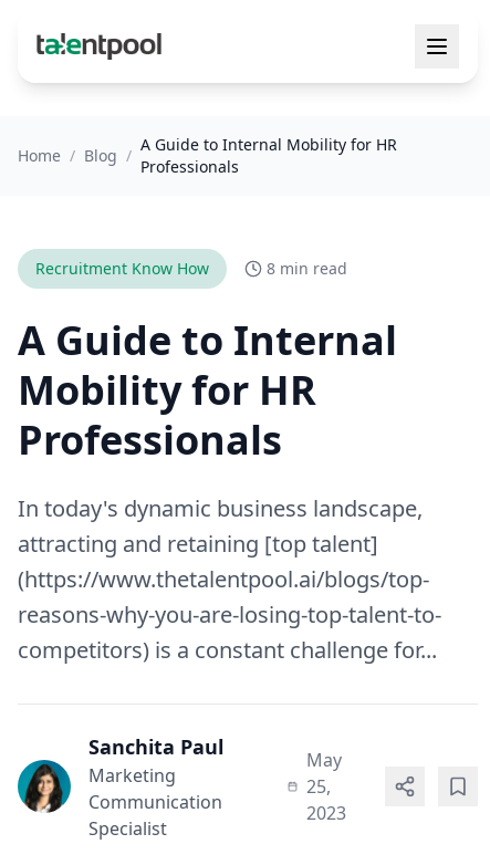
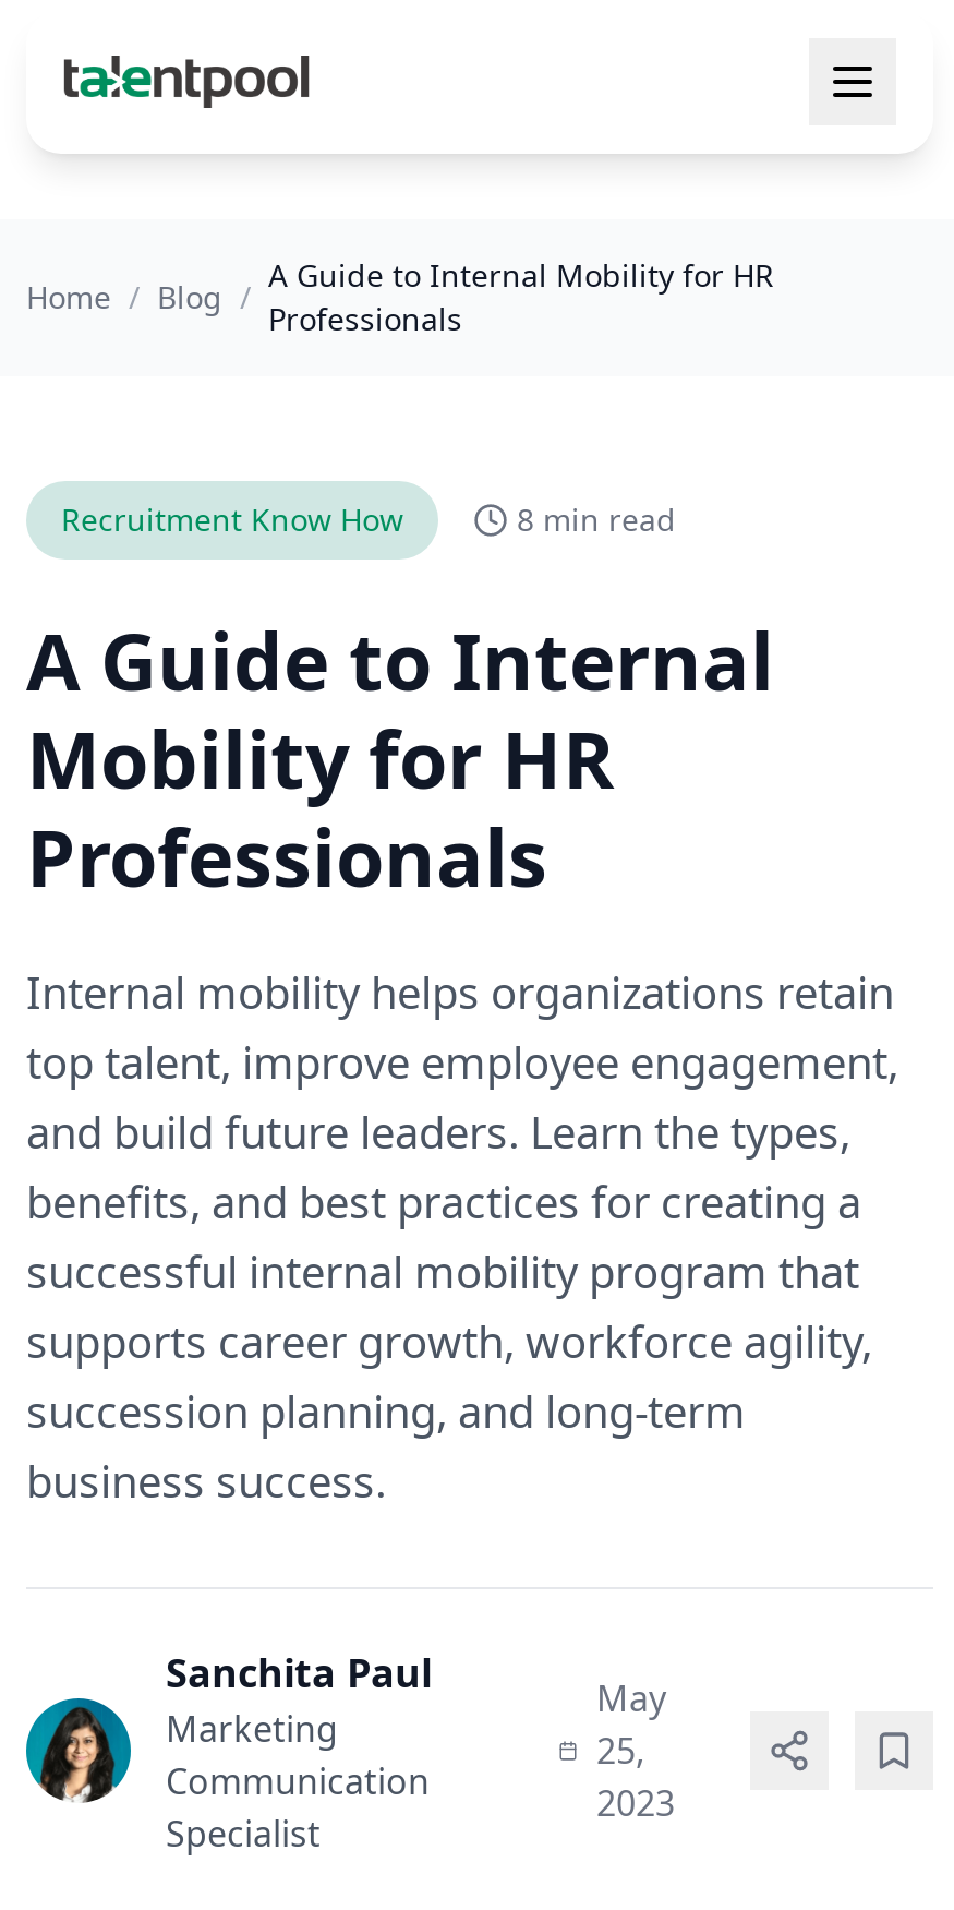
[18,493,441,665] In today's dynamic business landscape, | attracting and retaining [top talent] | (https://www.thetalentpool.ai/blogs/top- | reasons-why-you-are-losing-top-talent-to- | competitors) is a constant challenge for... -> [26,963,898,1511] Internal mobility helps organizations retain | top talent, improve employee engagement, | and build future leaders. Learn the types, | benefits, and best practices for creating a | successful internal mobility program that | supports career growth, workforce agility, | succession planning, and long-term | business success.

